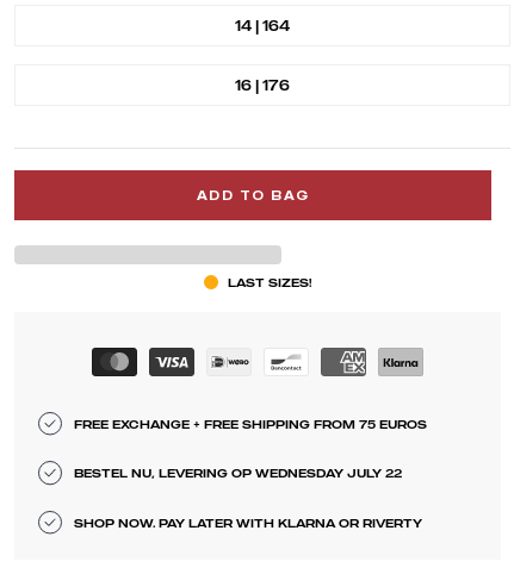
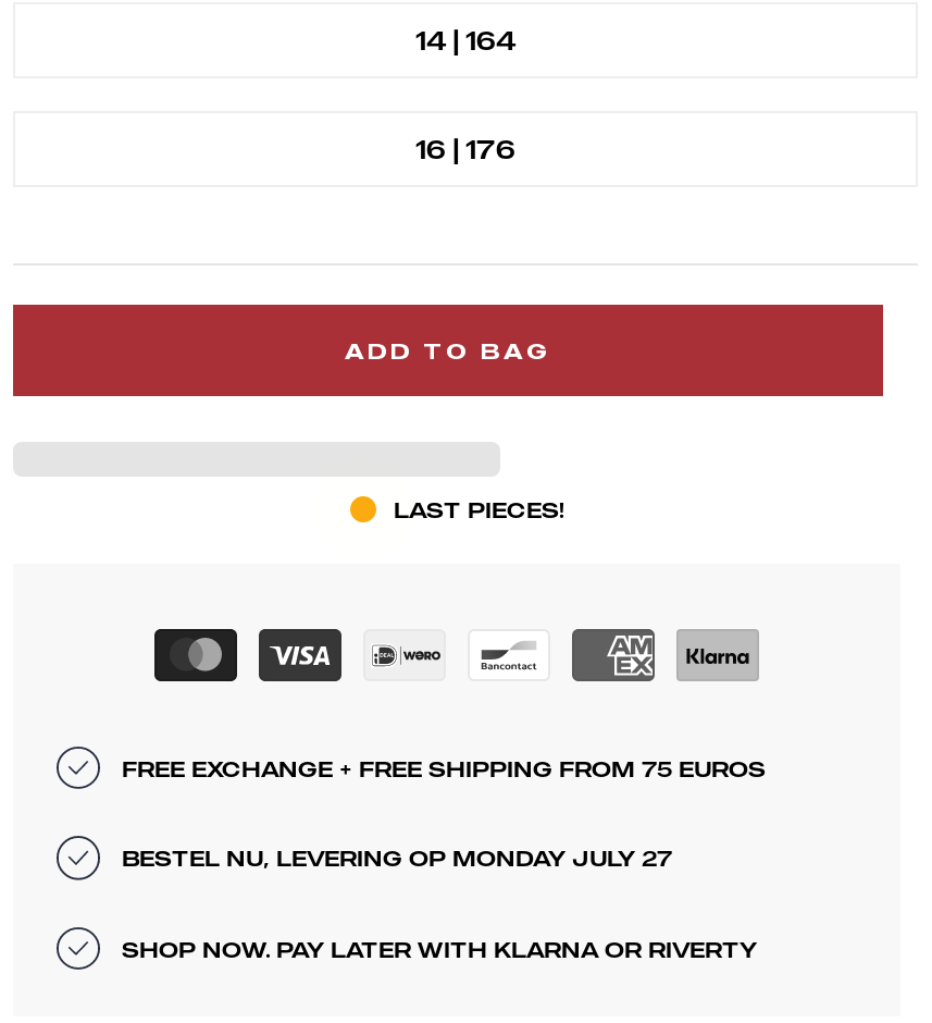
[228,275,311,289] LAST SIZES! -> [394,496,563,522] LAST PIECES!
[74,466,402,480] BESTEL NU, LEVERING OP WEDNESDAY JULY 22 -> [122,846,672,872] BESTEL NU, LEVERING OP MONDAY JULY 27

